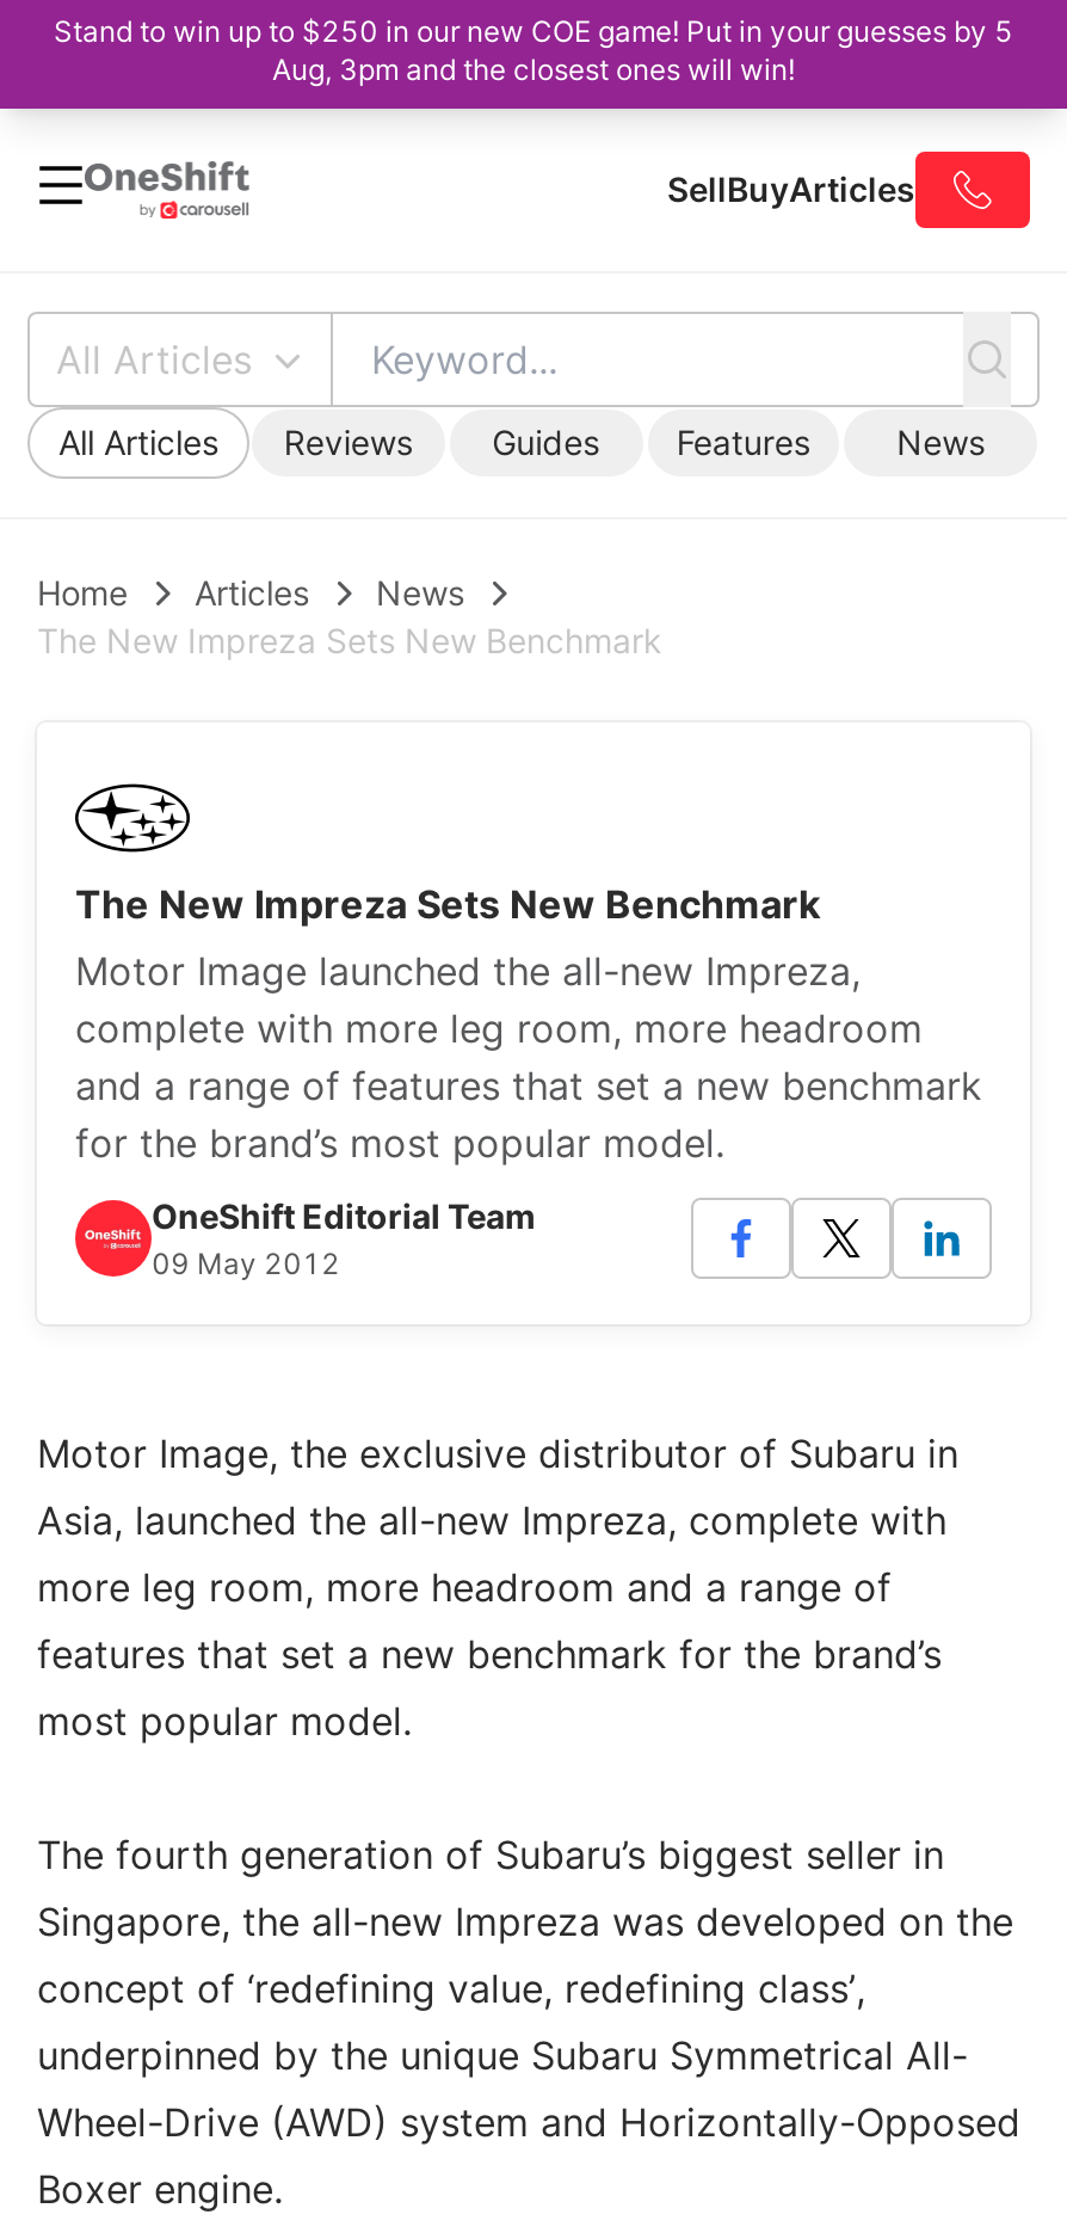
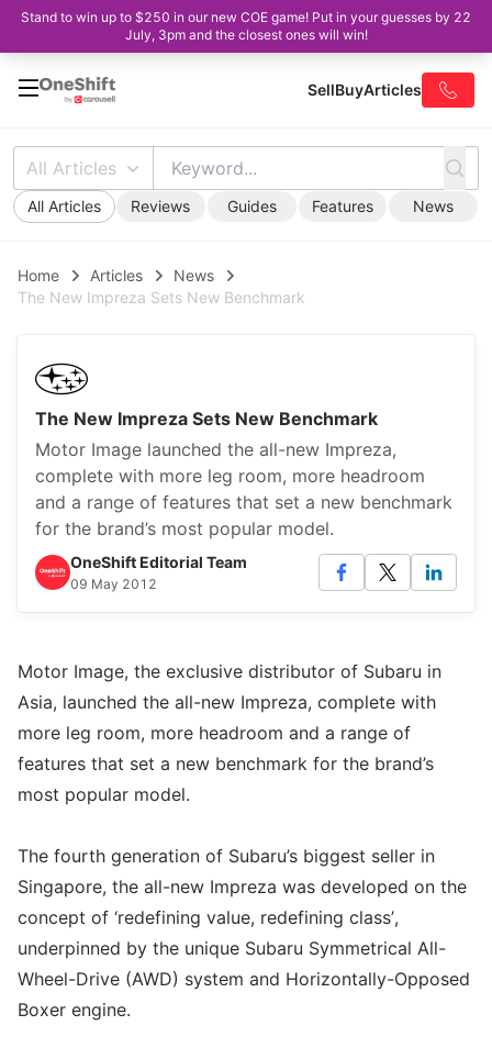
[54,13,1013,49] Stand to win up to $250 in our new COE game! Put in your guesses by 5 -> [21,9,471,25] Stand to win up to $250 in our new COE game! Put in your guesses by 22
[272,51,795,87] Aug, 3pm and the closest ones will win! -> [125,26,367,43] July, 3pm and the closest ones will win!

